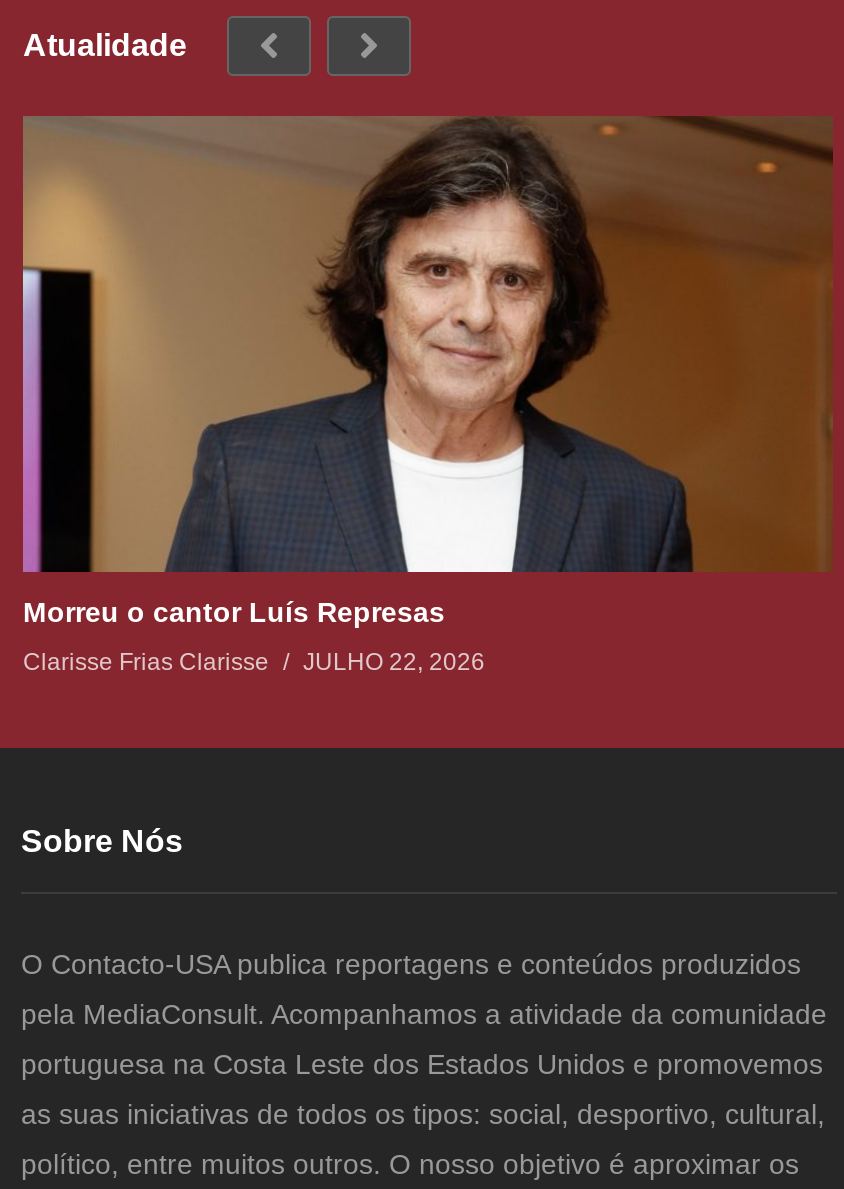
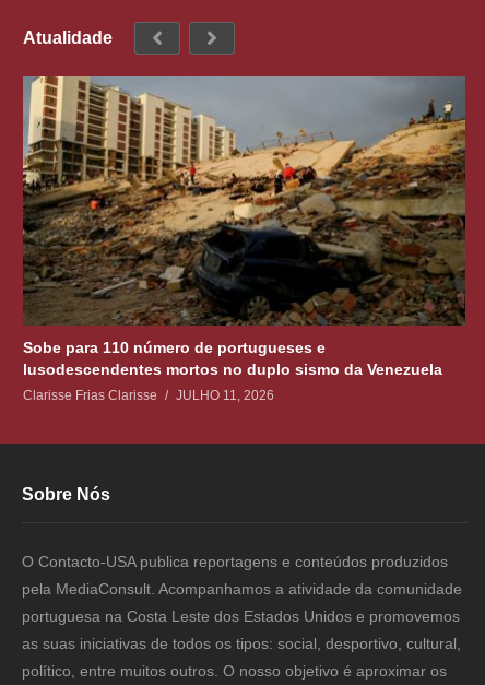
[21,115,833,627] [image] | Morreu o cantor Luís Represas -> [22,75,466,378] [image] | Sobe para 110 número de portugueses e | lusodescendentes mortos no duplo sismo da Venezuela
[23,647,485,675] Clarisse Frias Clarisse JULHO 22, 2026 -> [23,388,274,404] Clarisse Frias Clarisse JULHO 11, 2026

